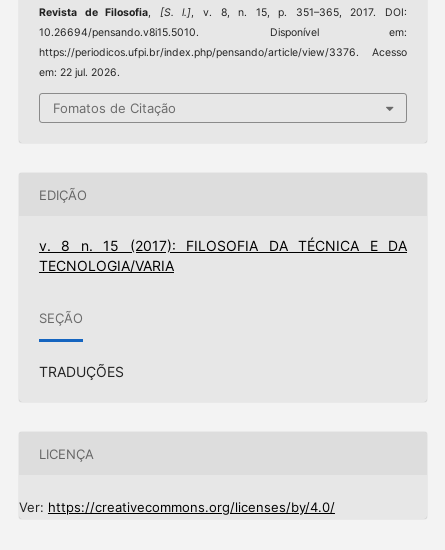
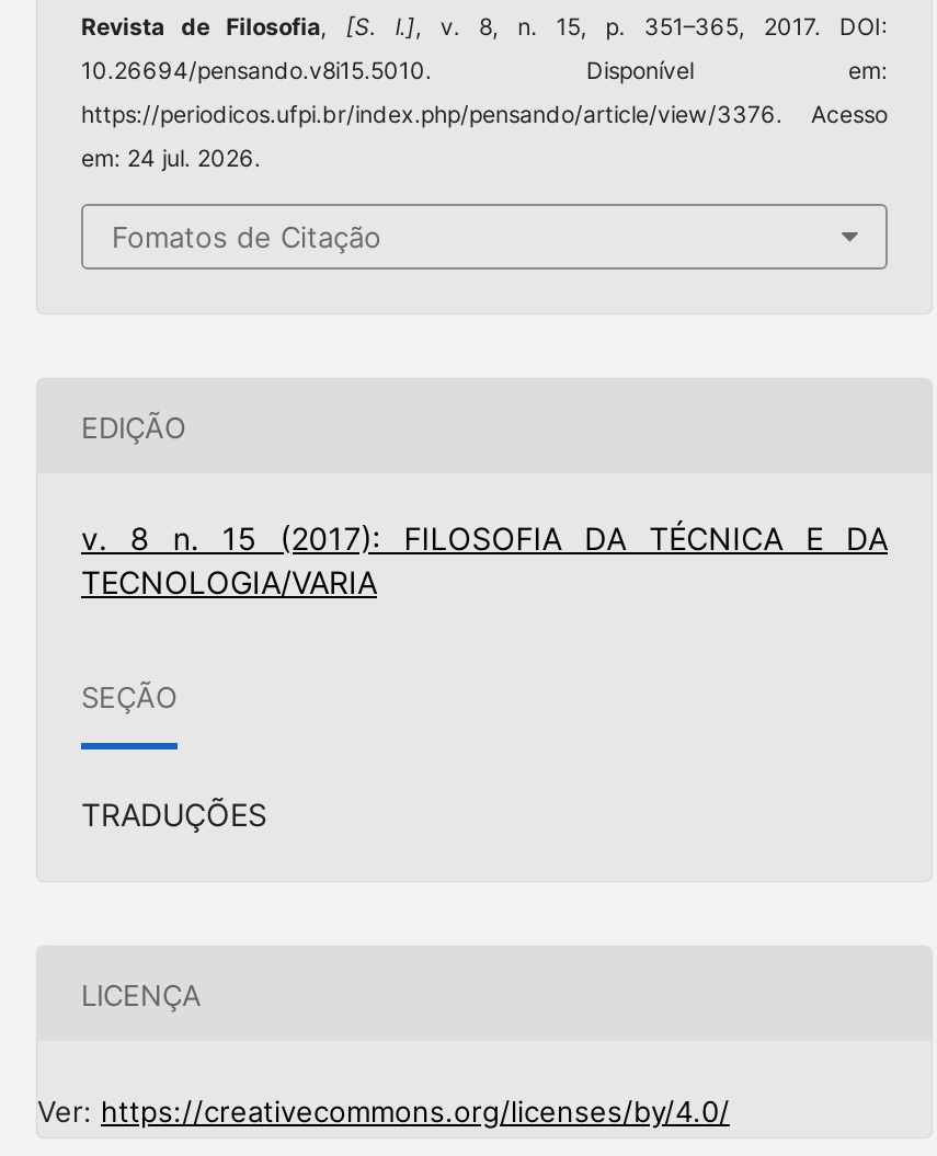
[39,65,120,78] em: 22 jul. 2026. -> [81,144,261,172] em: 24 jul. 2026.

